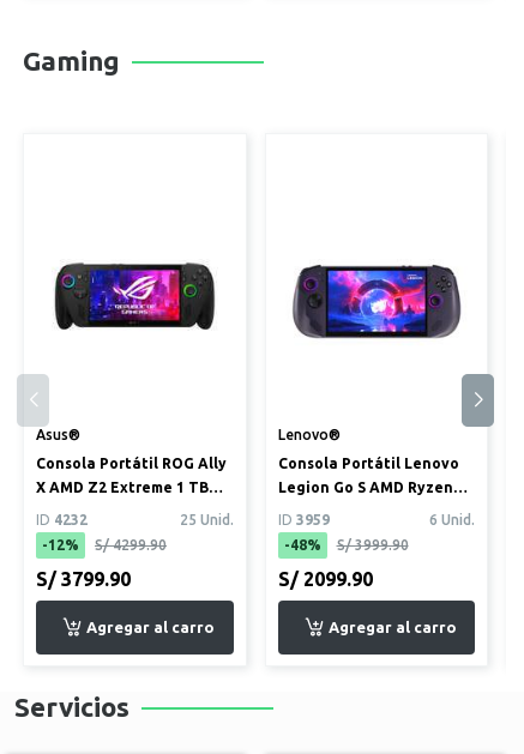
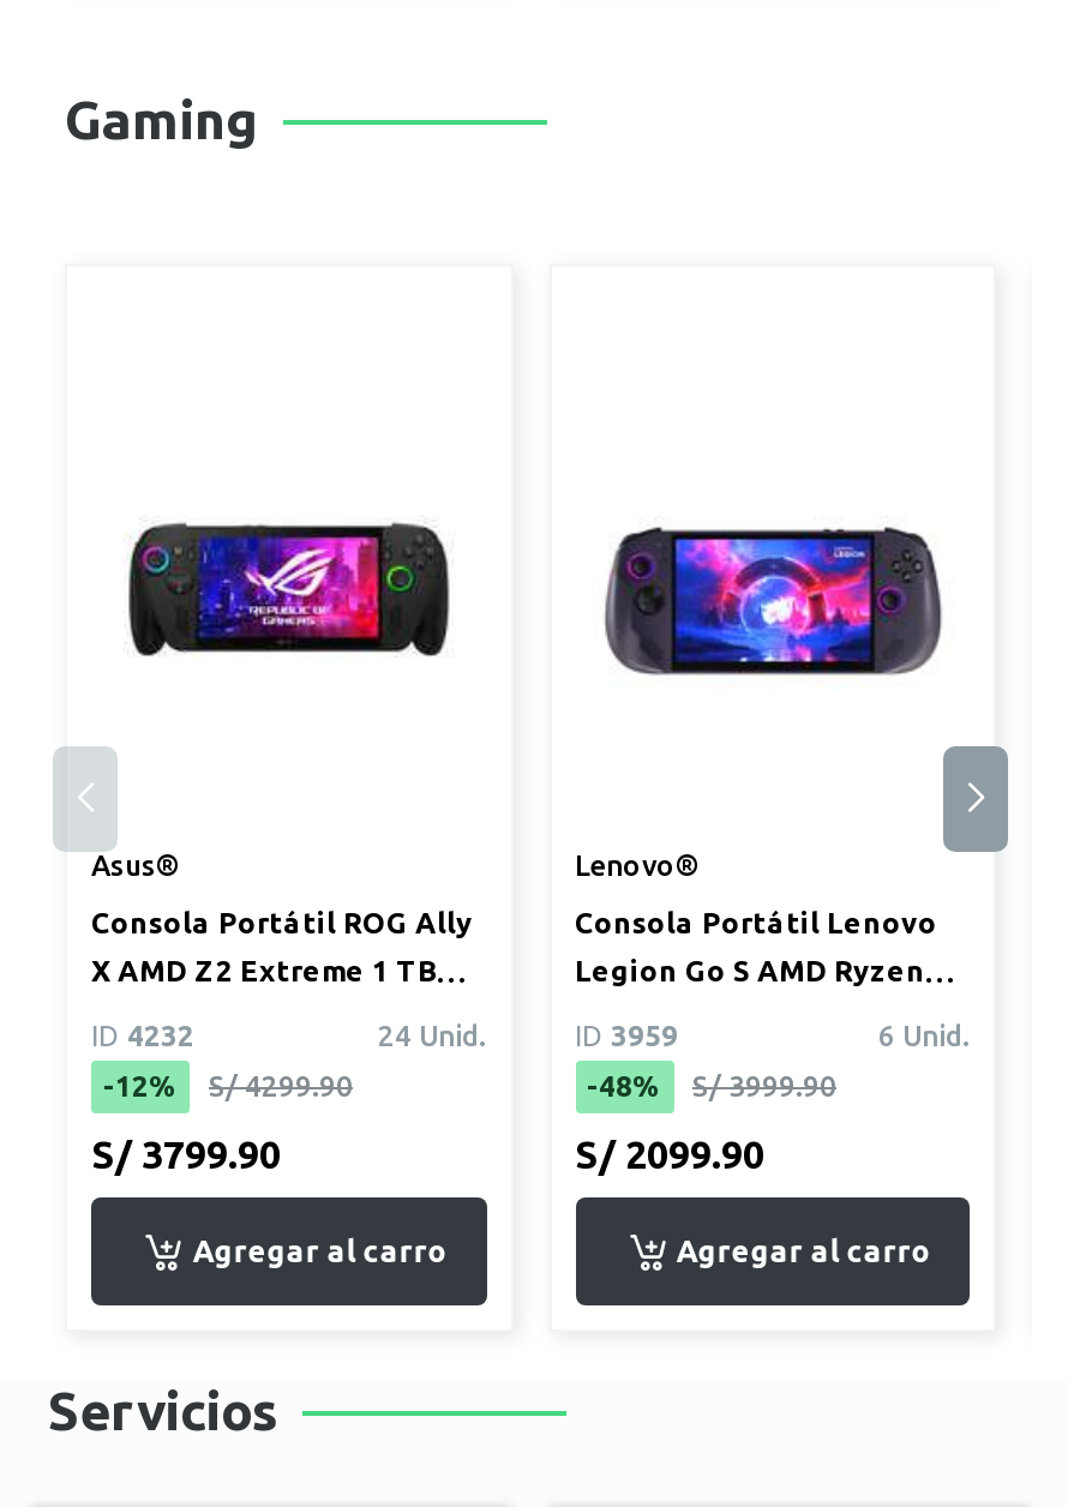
[179,511,233,527] 25 Unid. -> [378,1021,486,1053] 24 Unid.

